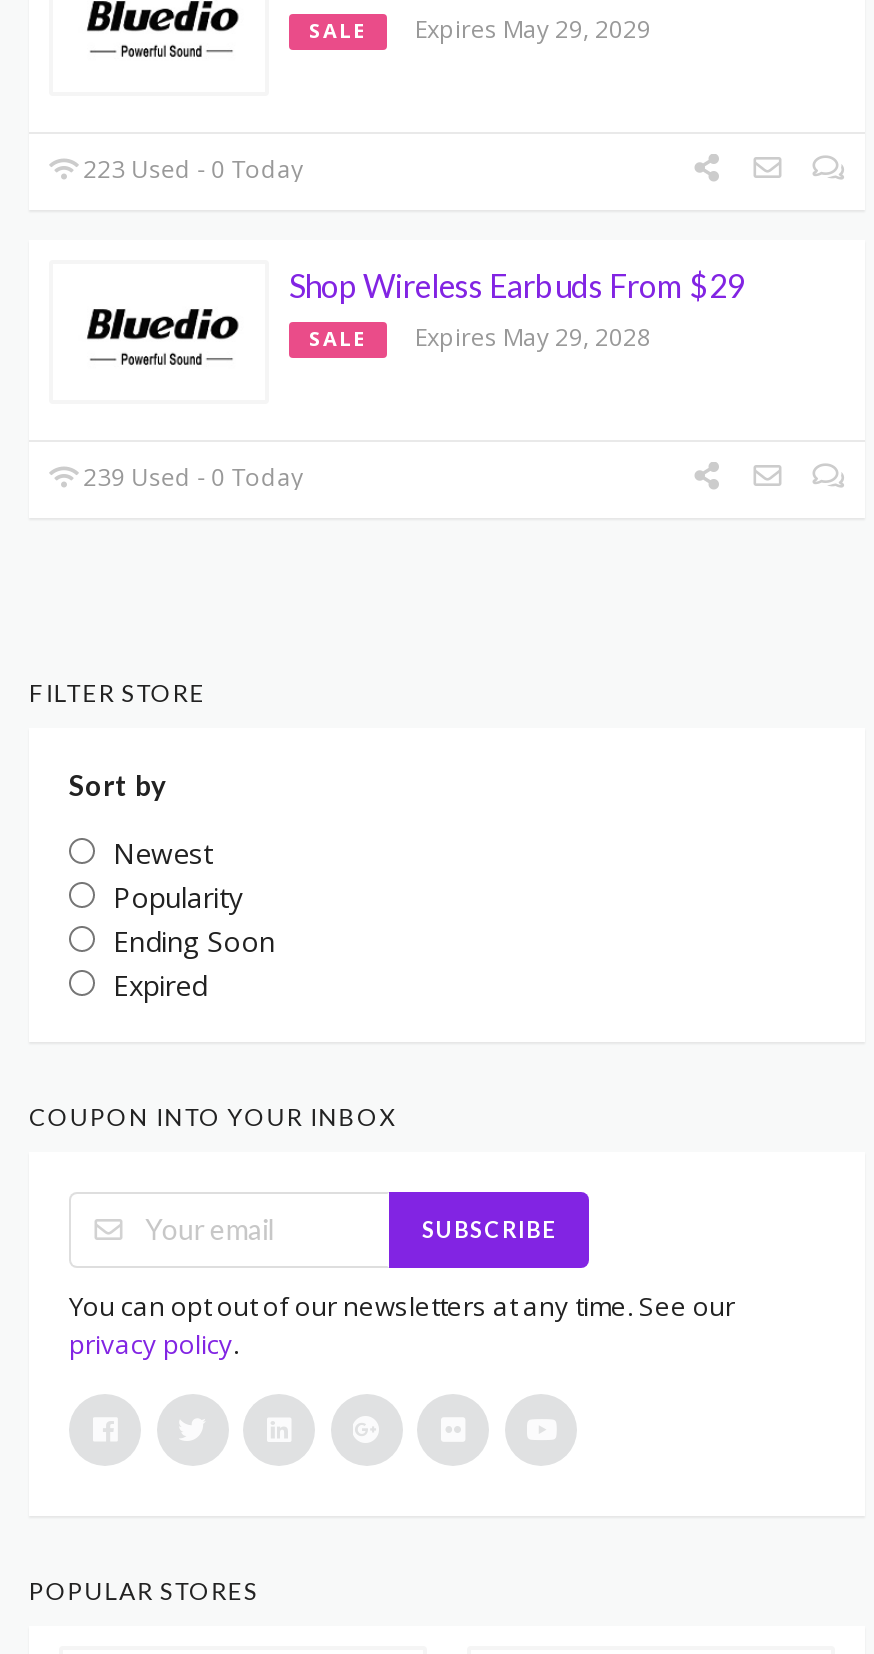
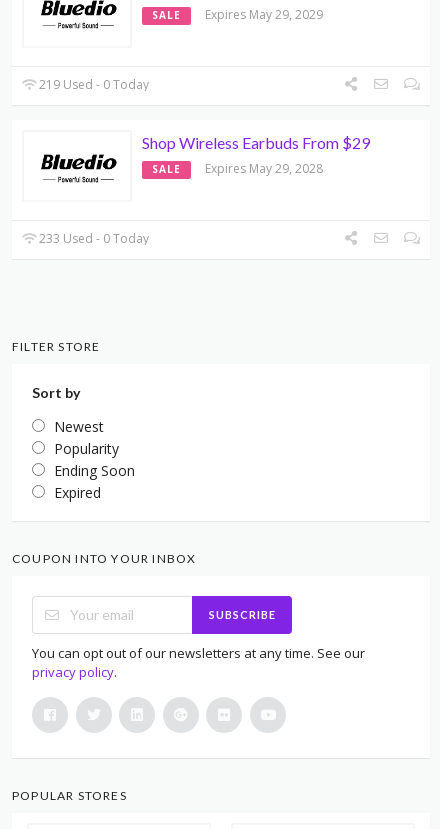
[77,152,303,186] 223 Used - 0 Today -> [36,76,149,93] 219 Used - 0 Today
[77,460,303,494] 239 Used - 0 Today -> [36,230,149,247] 233 Used - 0 Today

